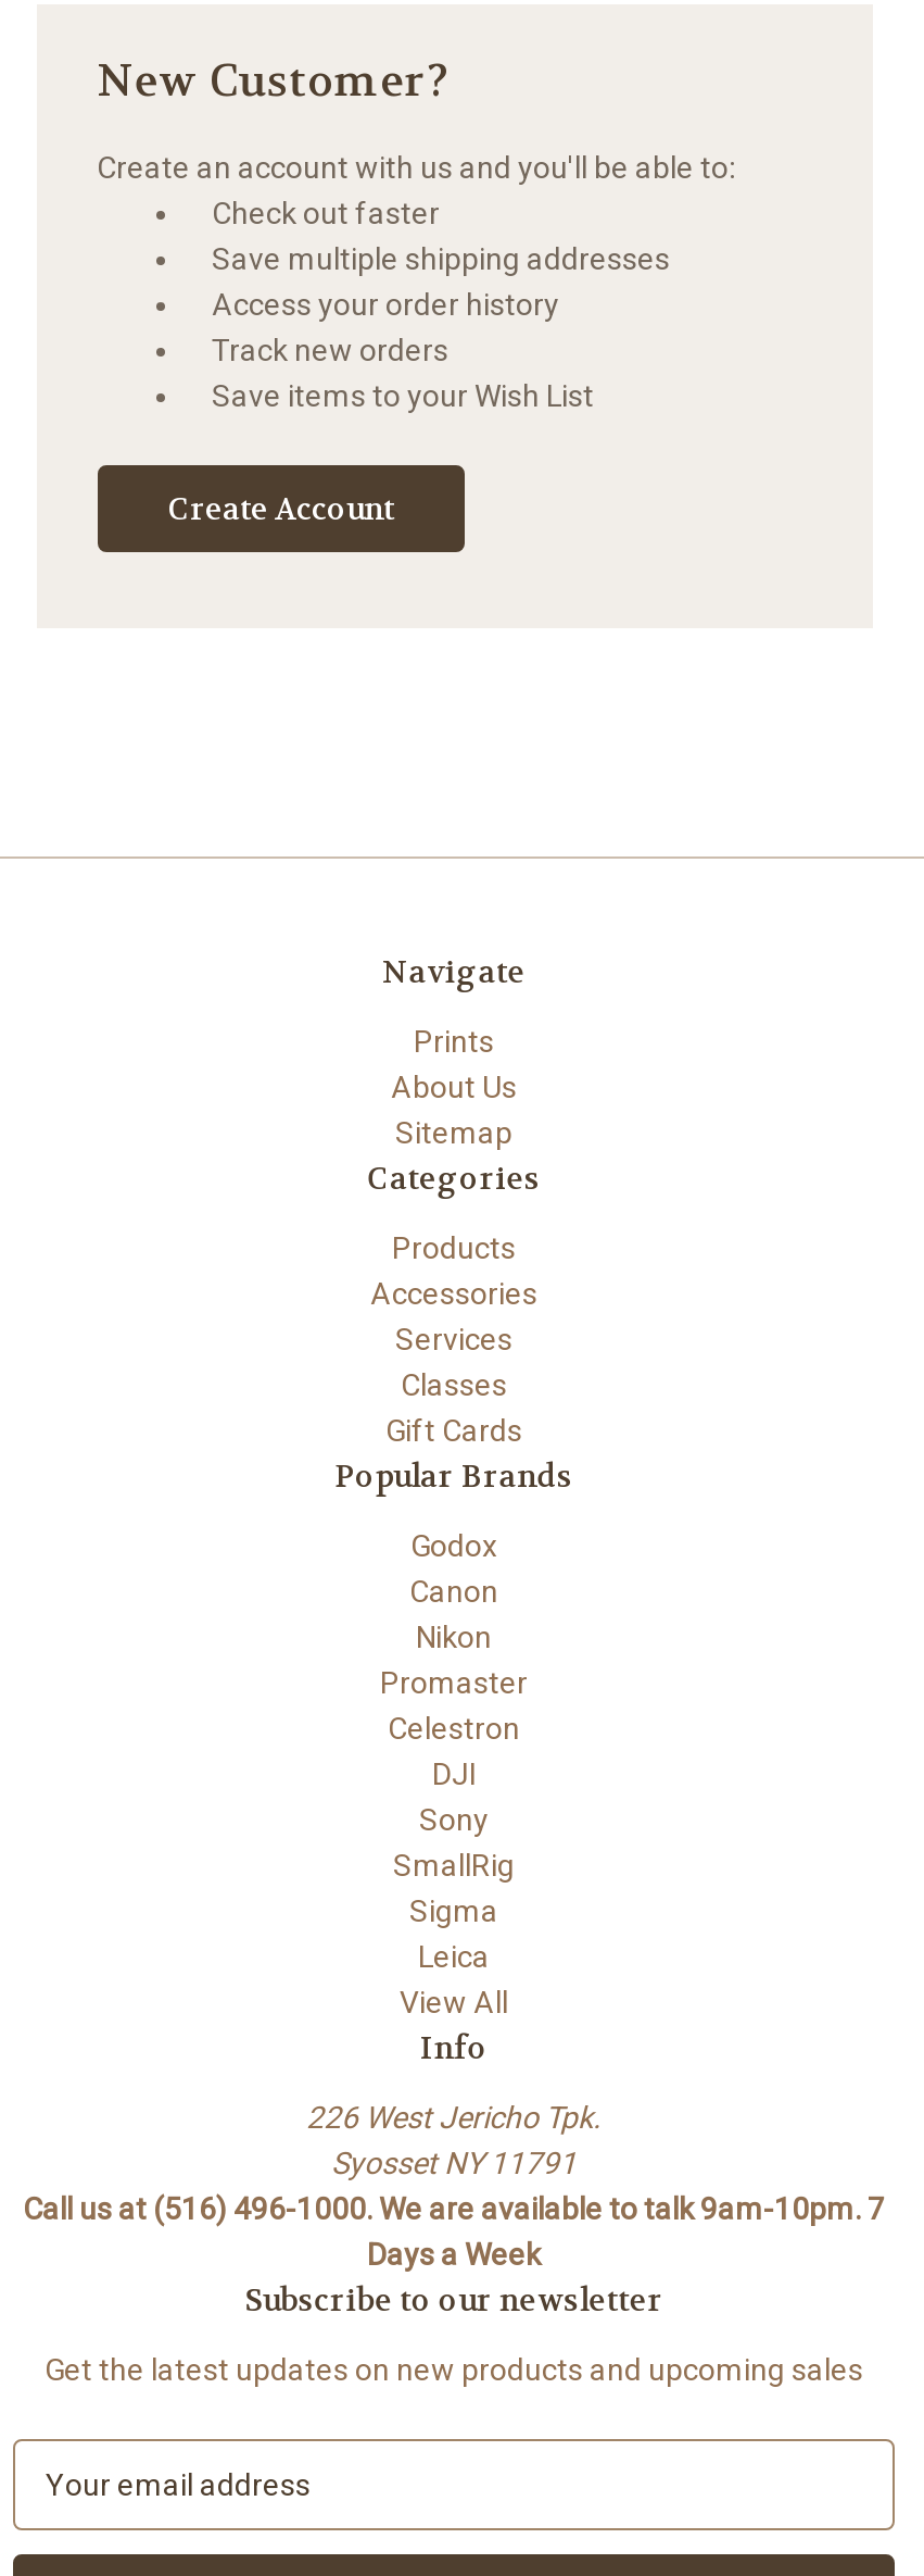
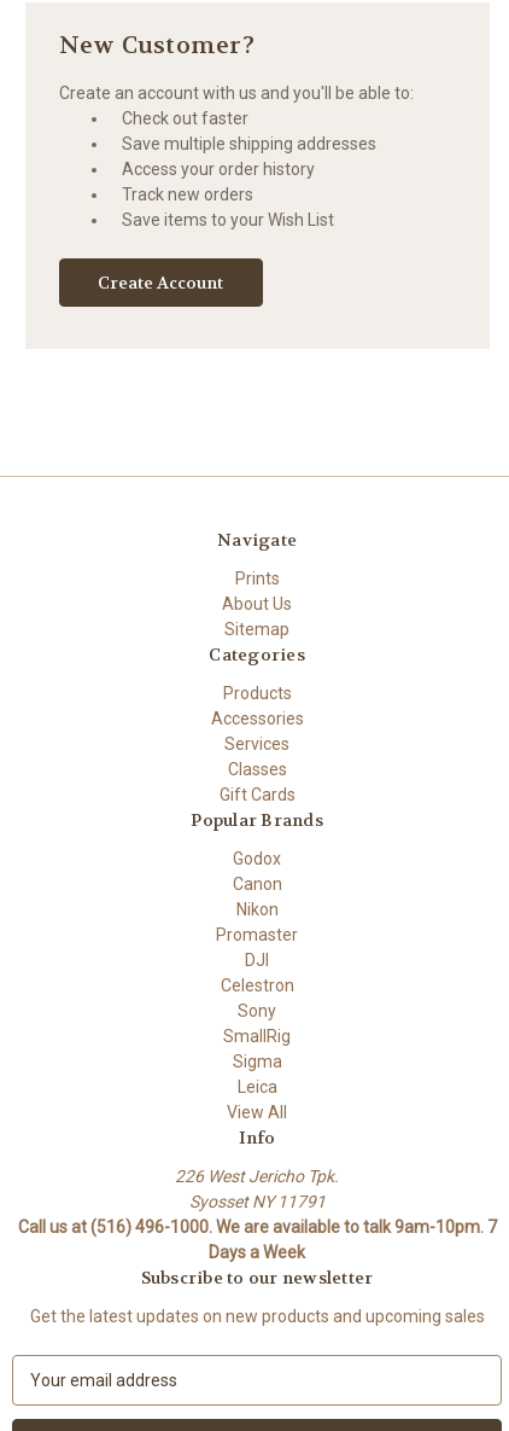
moved [388,1711,520,1745] -> [220,976,294,995]: Celestron
moved [432,1756,476,1791] -> [245,950,269,970]: DJI

